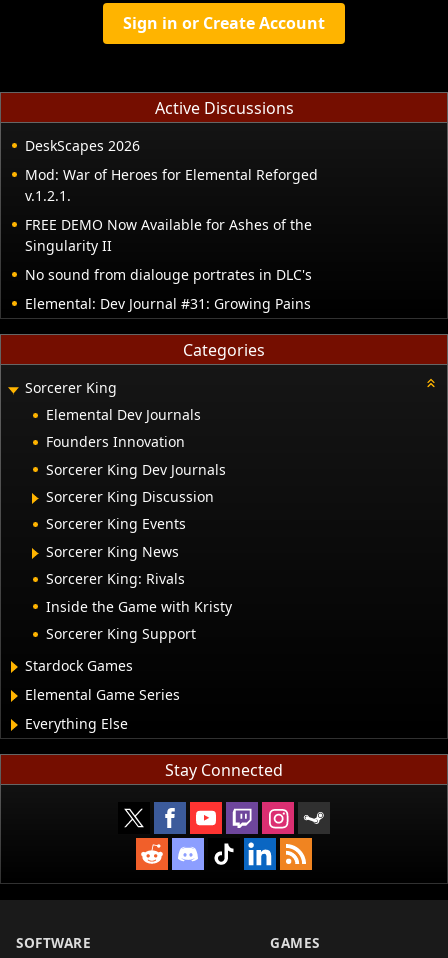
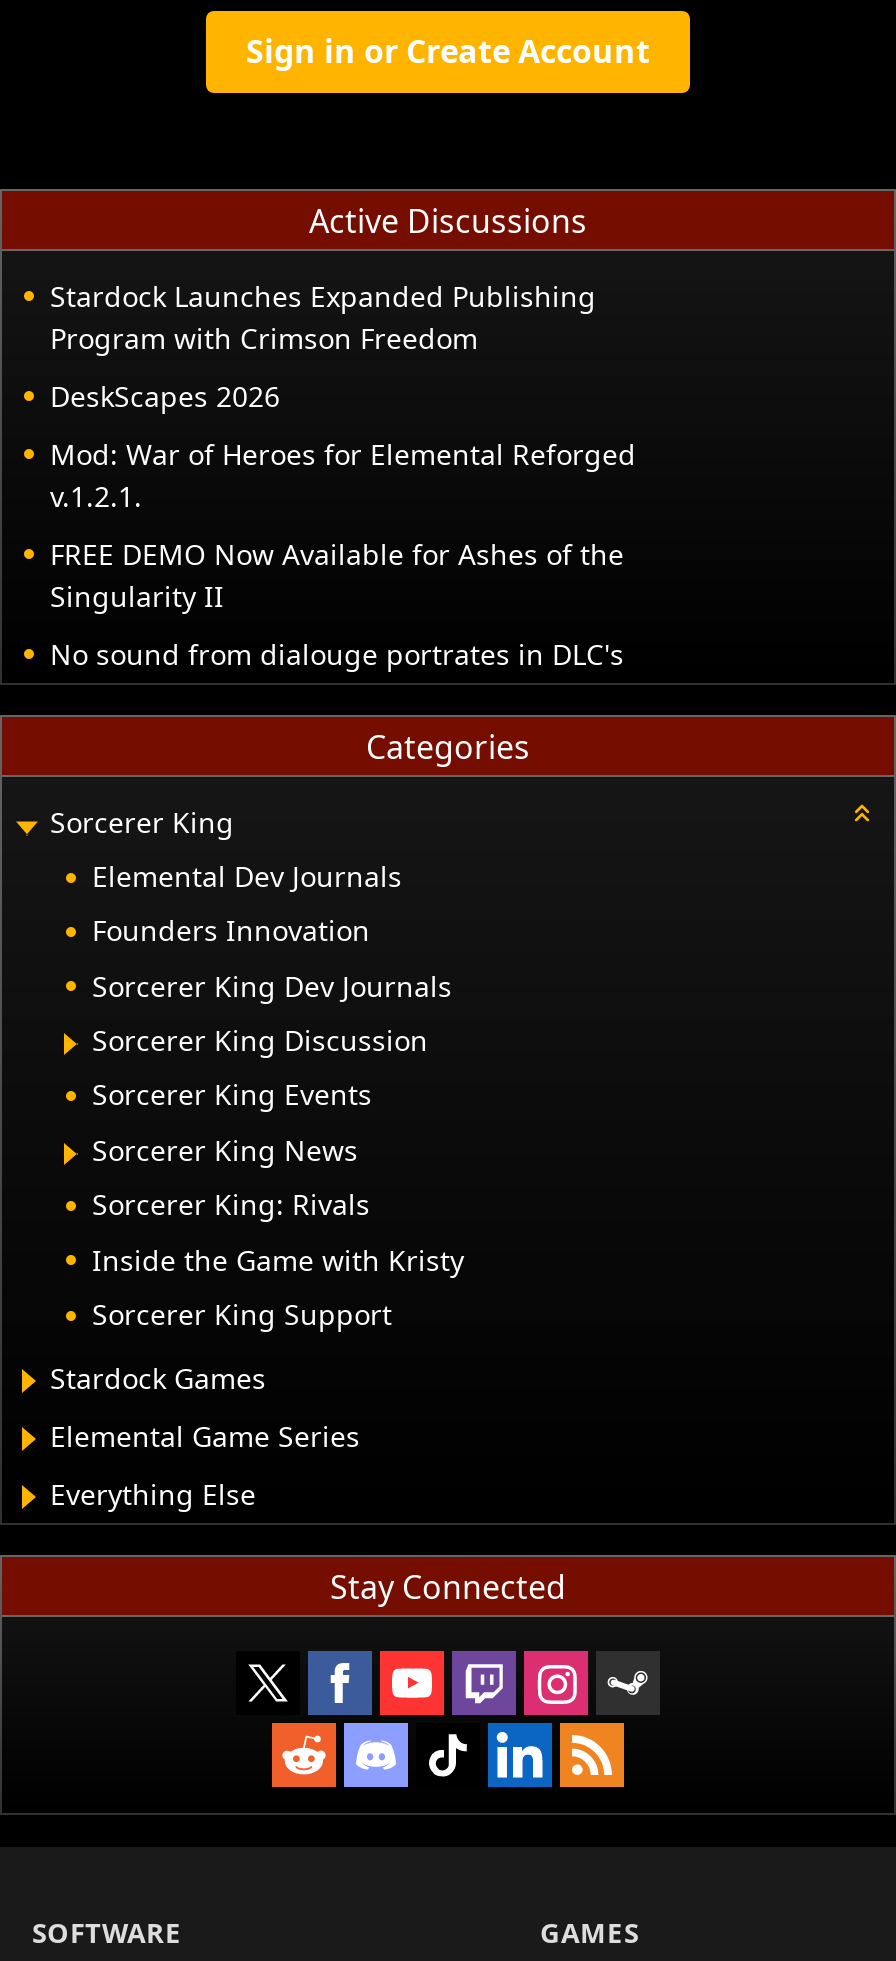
none -> [50,277,596,357] Stardock Launches Expanded Publishing | Program with Crimson Freedom
moved [25,136,318,284] -> [50,377,636,673]: DeskScapes 2026 | Mod: War of Heroes for Elemental Reforged | v.1.2.1. | FREE DEMO Now Available for Ashes of the | Singularity II | No sound from dialouge portrates in DLC's
[25,294,311,313] Elemental: Dev Journal #31: Growing Pains -> none

